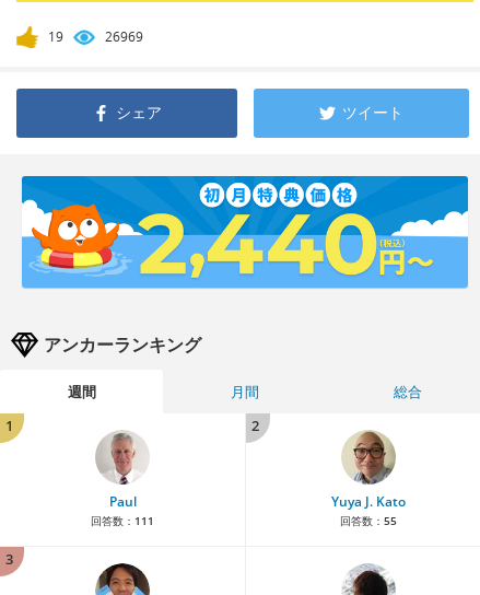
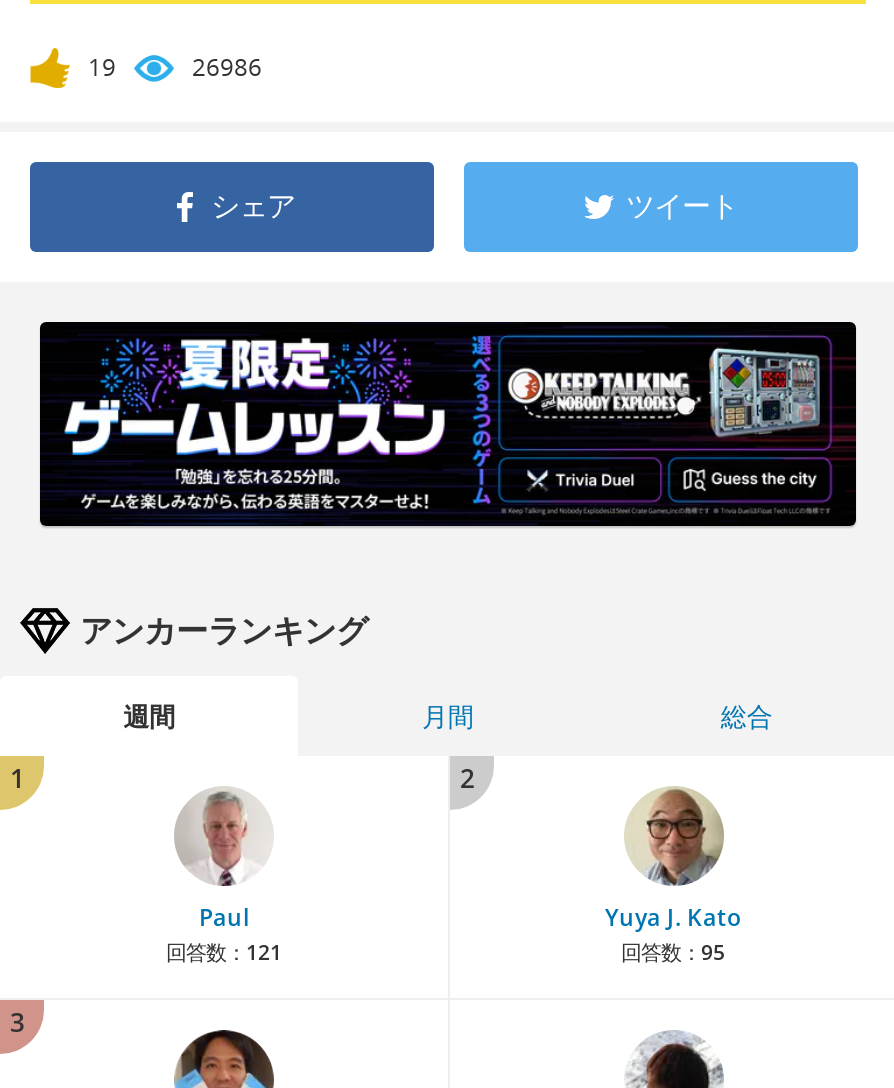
[105,28,143,46] 26969 -> [192,50,262,84] 26986
[21,175,469,289] [image] -> [38,320,858,528] [image]
[91,513,154,528] 回答数：111 -> [166,938,282,966] 回答数：121
[339,513,396,528] 回答数：55 -> [621,938,725,966] 回答数：95

